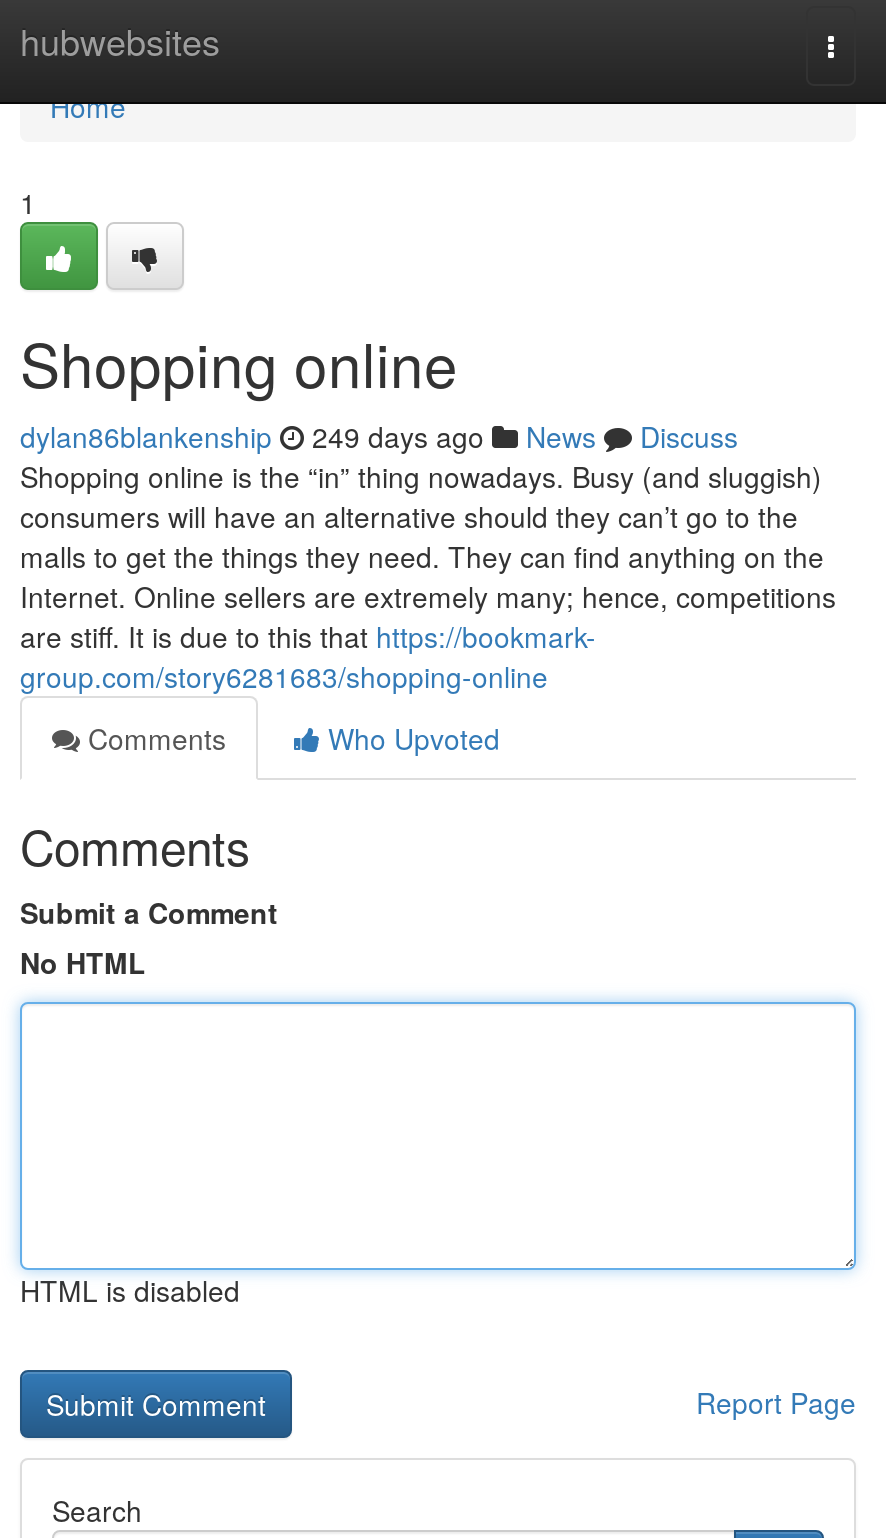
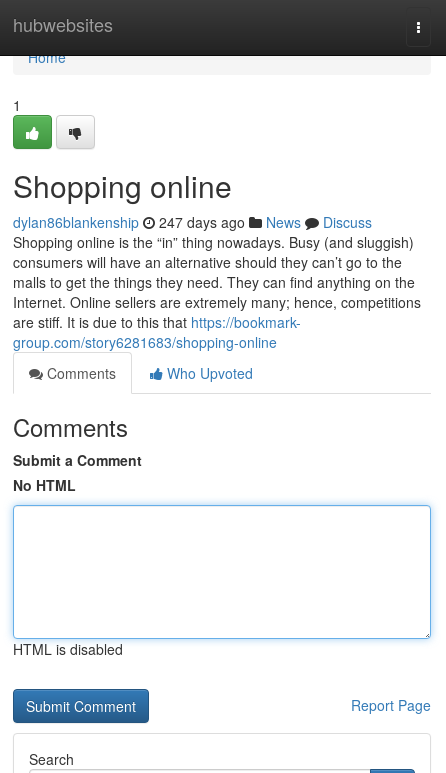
[20,416,738,456] dylan86blankenship 249 days ago News Discuss -> [13,212,372,232] dylan86blankenship 247 days ago News Discuss

